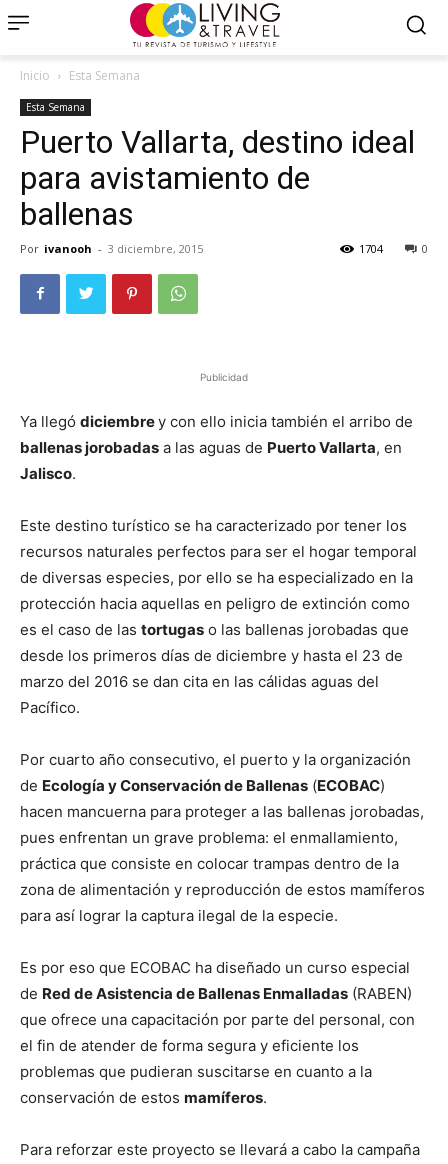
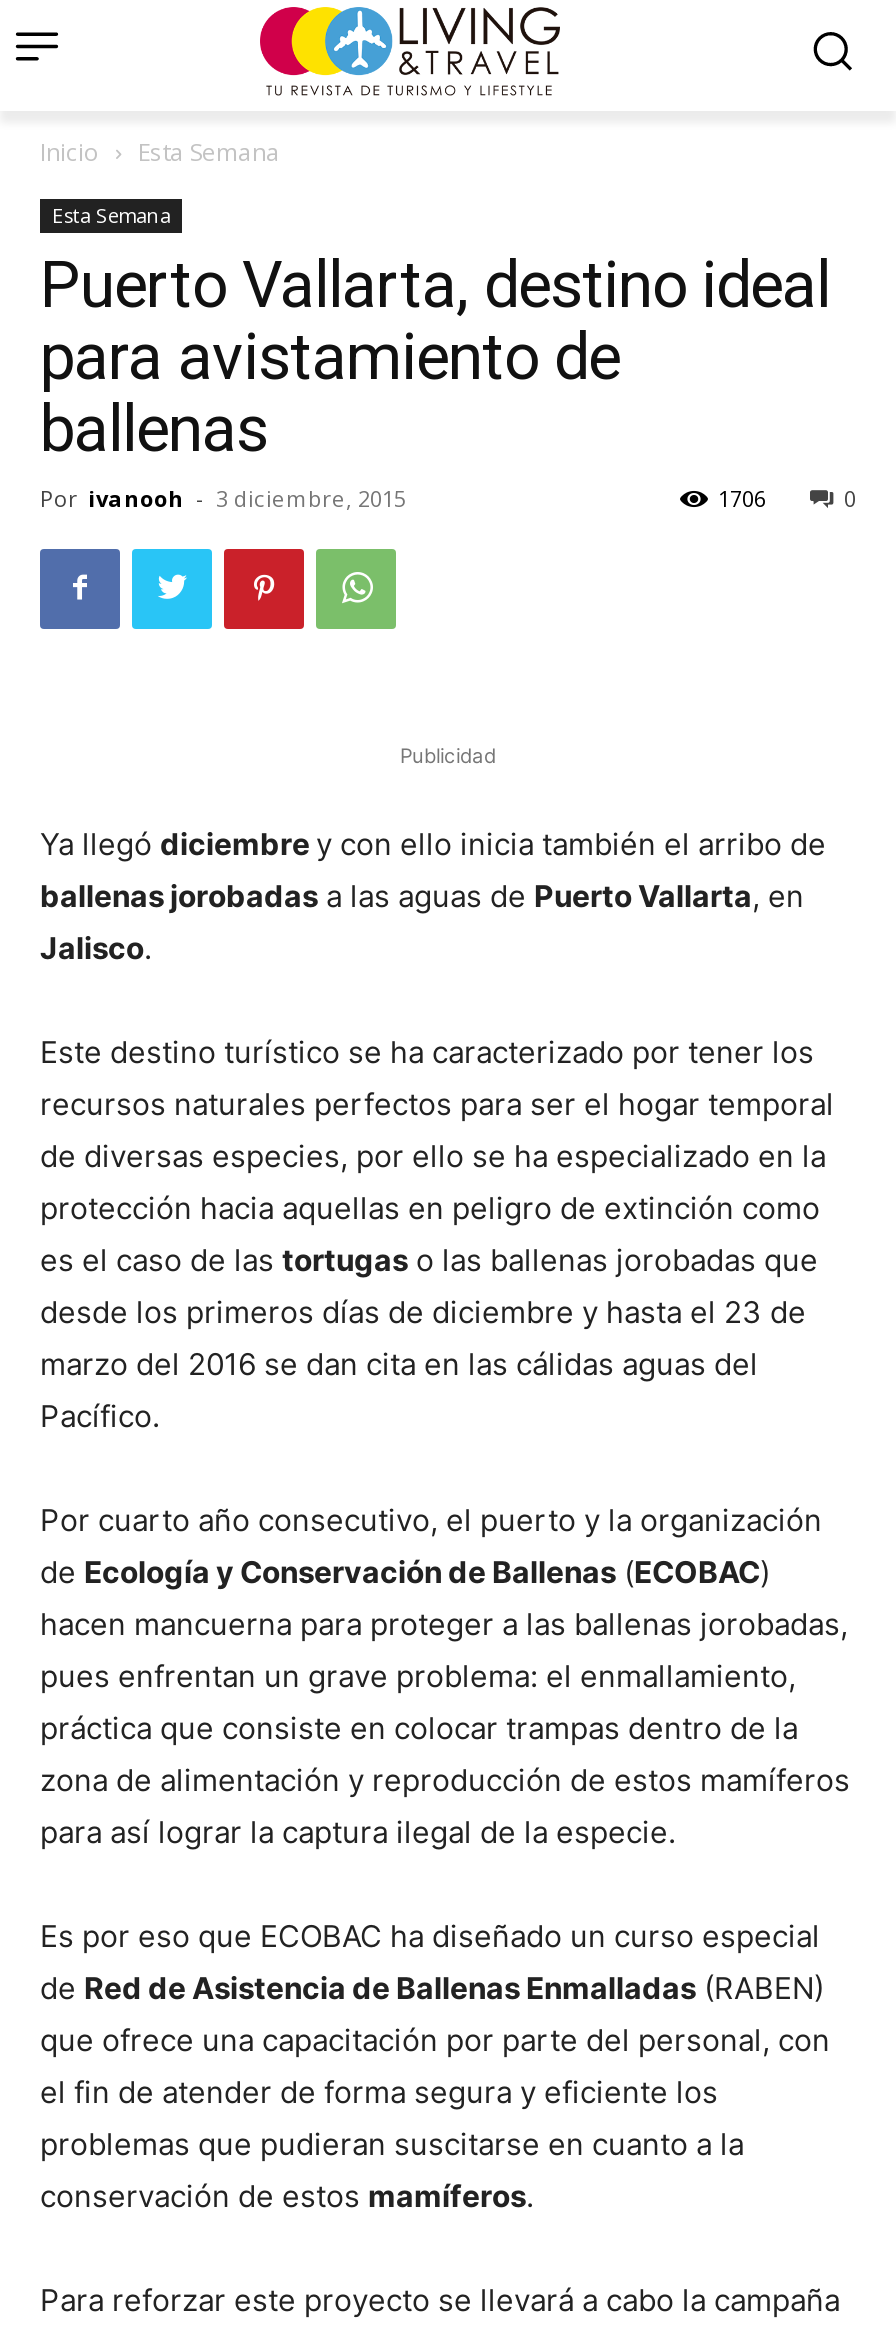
[359,241,383,256] 1704 -> [718,482,766,512] 1706

